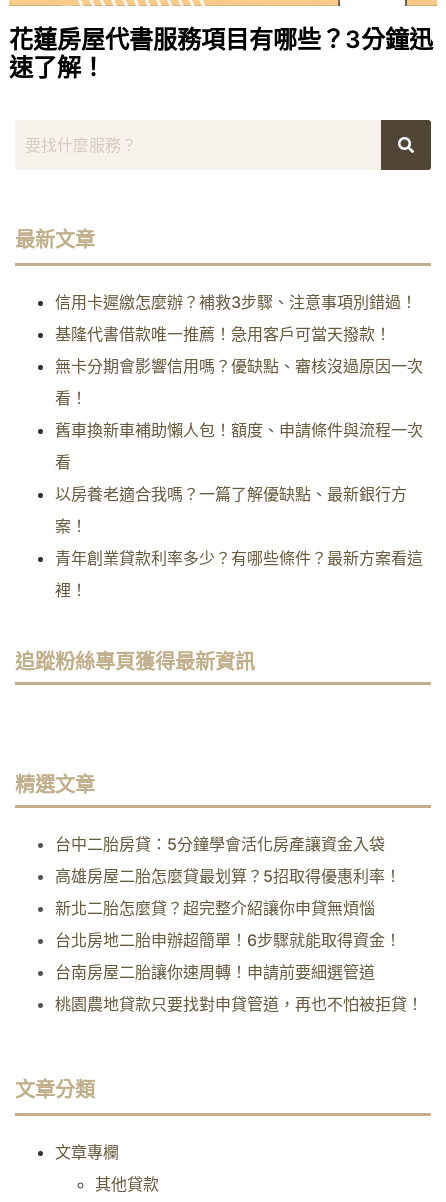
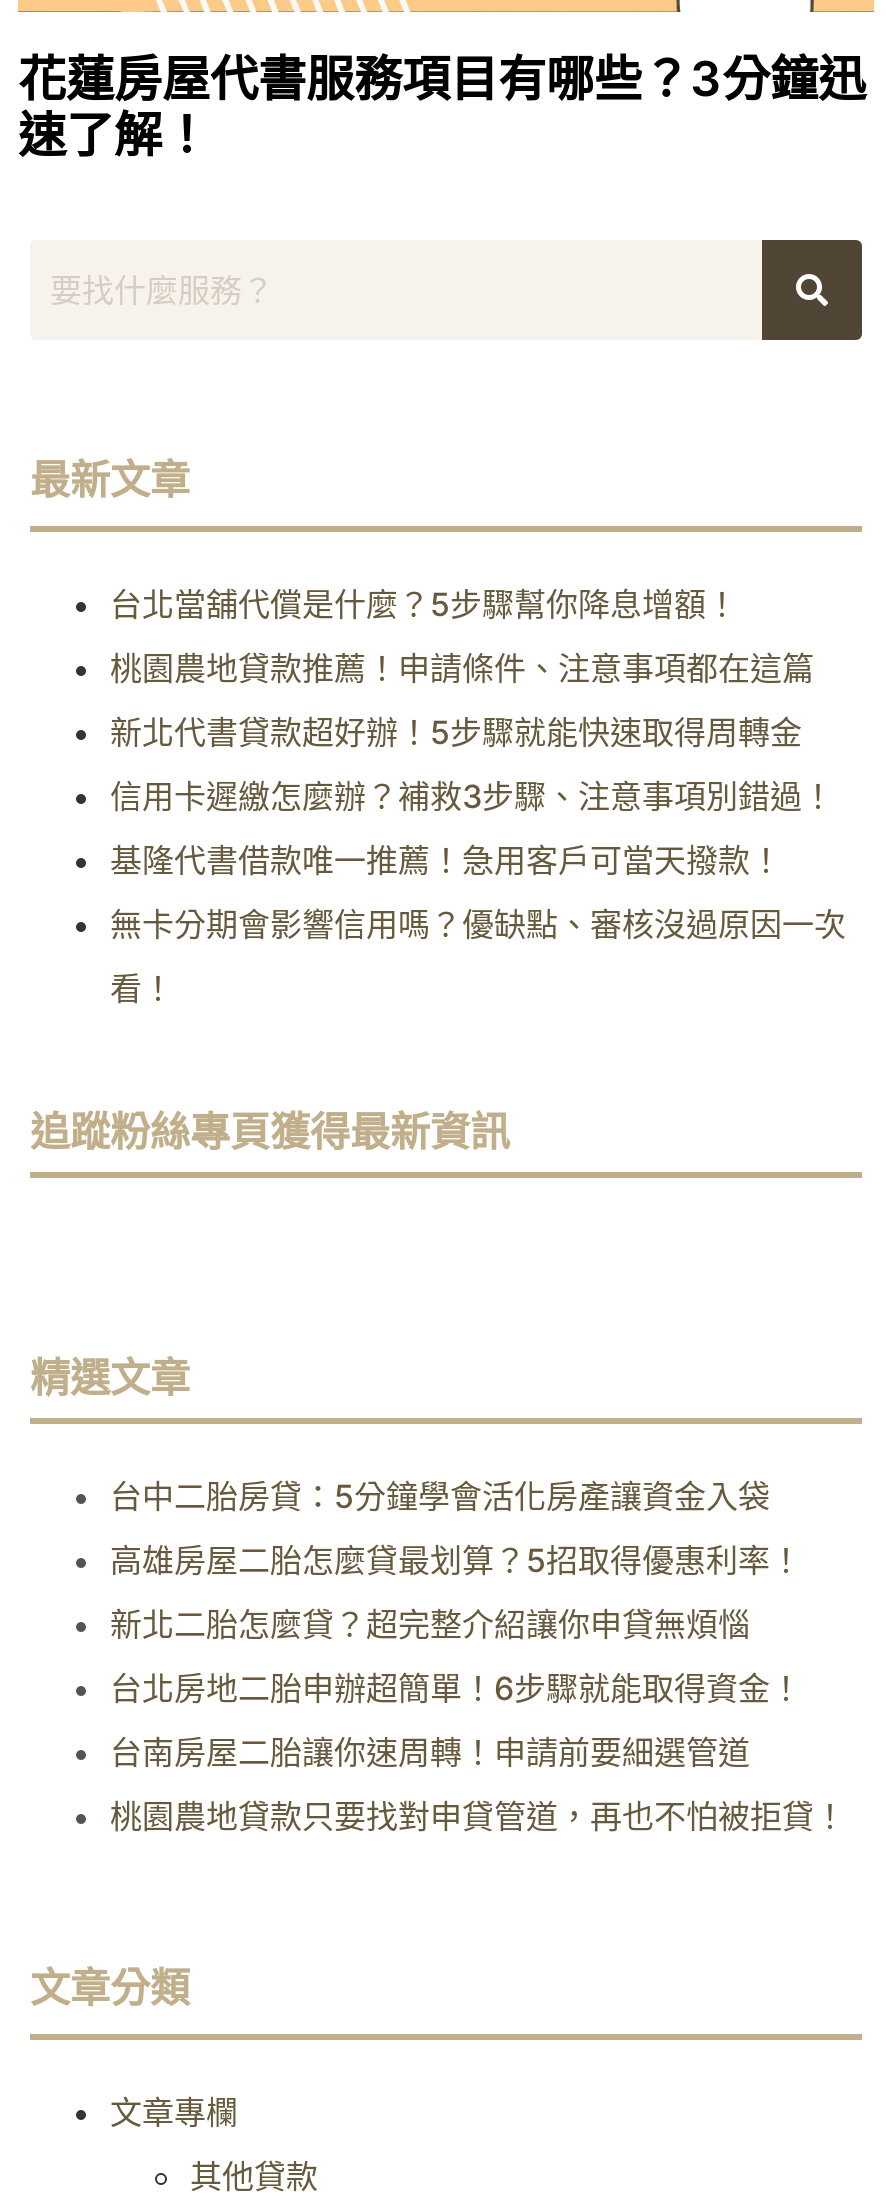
none -> [110,584,814,752] 台北當舖代償是什麼？5步驟幫你降息增額！ | 桃園農地貸款推薦！申請條件、注意事項都在這篇 | 新北代書貸款超好辦！5步驟就能快速取得周轉金
moved [55,292,423,408] -> [110,776,846,1008]: 信用卡遲繳怎麼辦？補救3步驟、注意事項別錯過！ | 基隆代書借款唯一推薦！急用客戶可當天撥款！ | 無卡分期會影響信用嗎？優缺點、審核沒過原因一次 | 看！
[55,420,423,600] 舊車換新車補助懶人包！額度、申請條件與流程一次 | 看 | 以房養老適合我嗎？一篇了解優缺點、最新銀行方 | 案！ | 青年創業貸款利率多少？有哪些條件？最新方案看這 | 裡！ -> none

